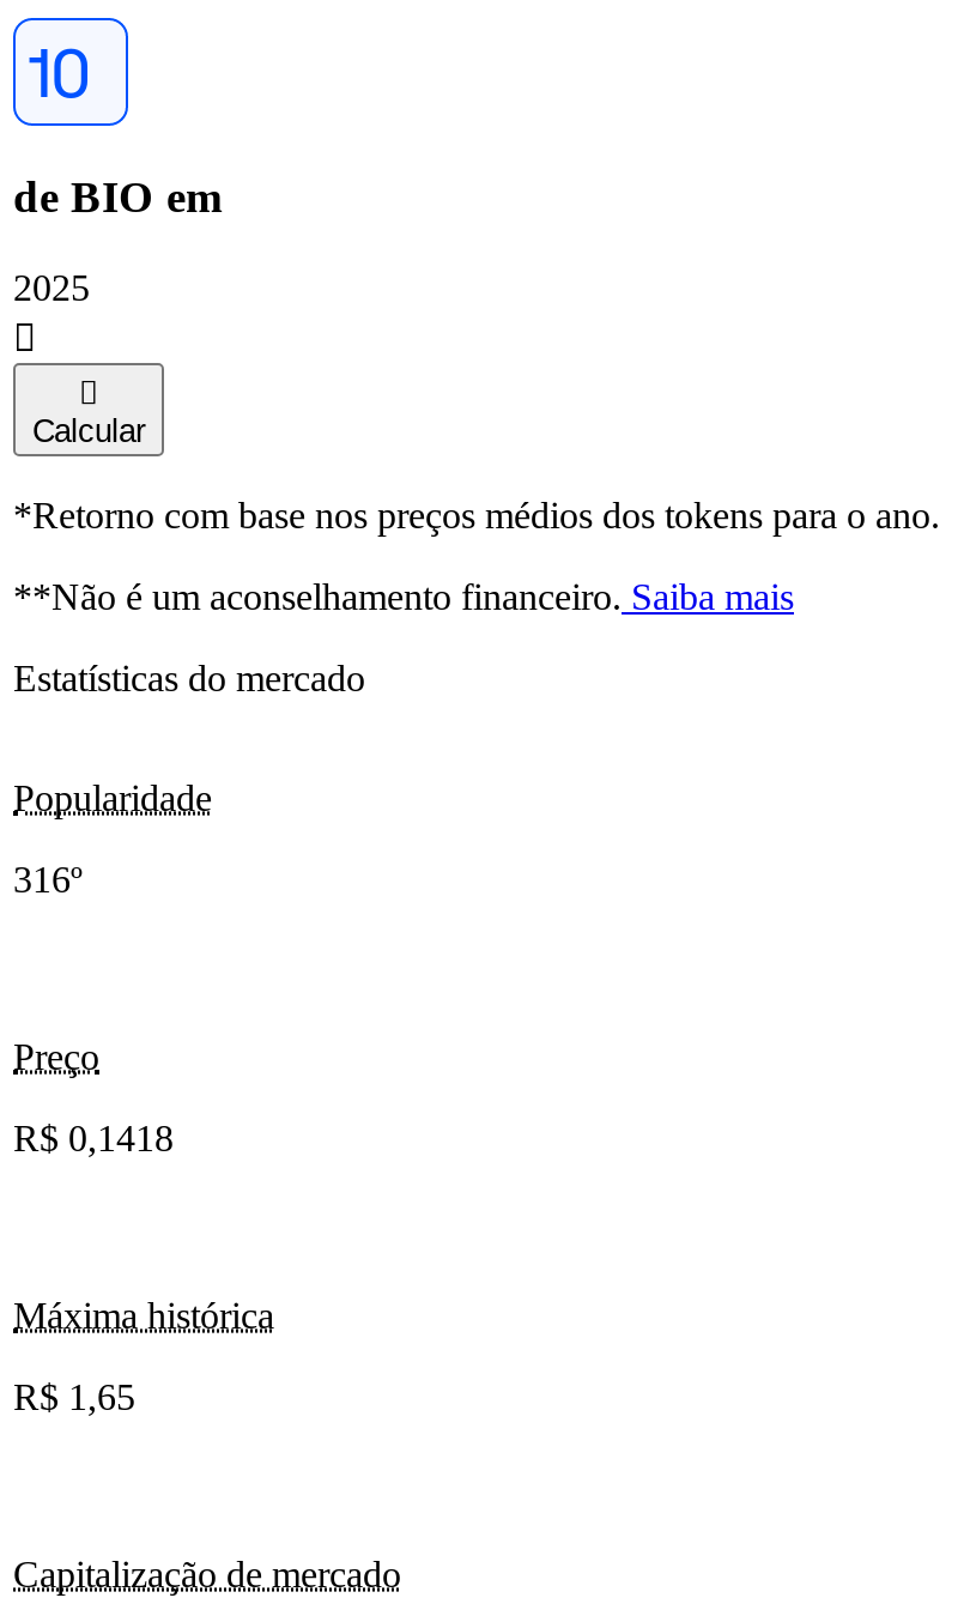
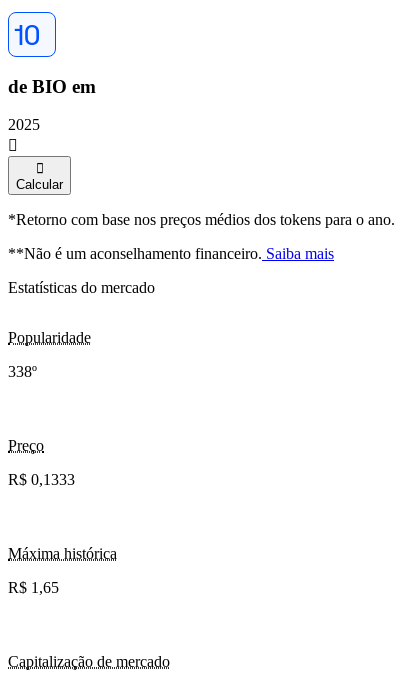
[13,860,83,901] 316º -> [8,363,37,380] 338º
[13,1119,174,1159] R$ 0,1418 -> [8,471,75,488] R$ 0,1333

